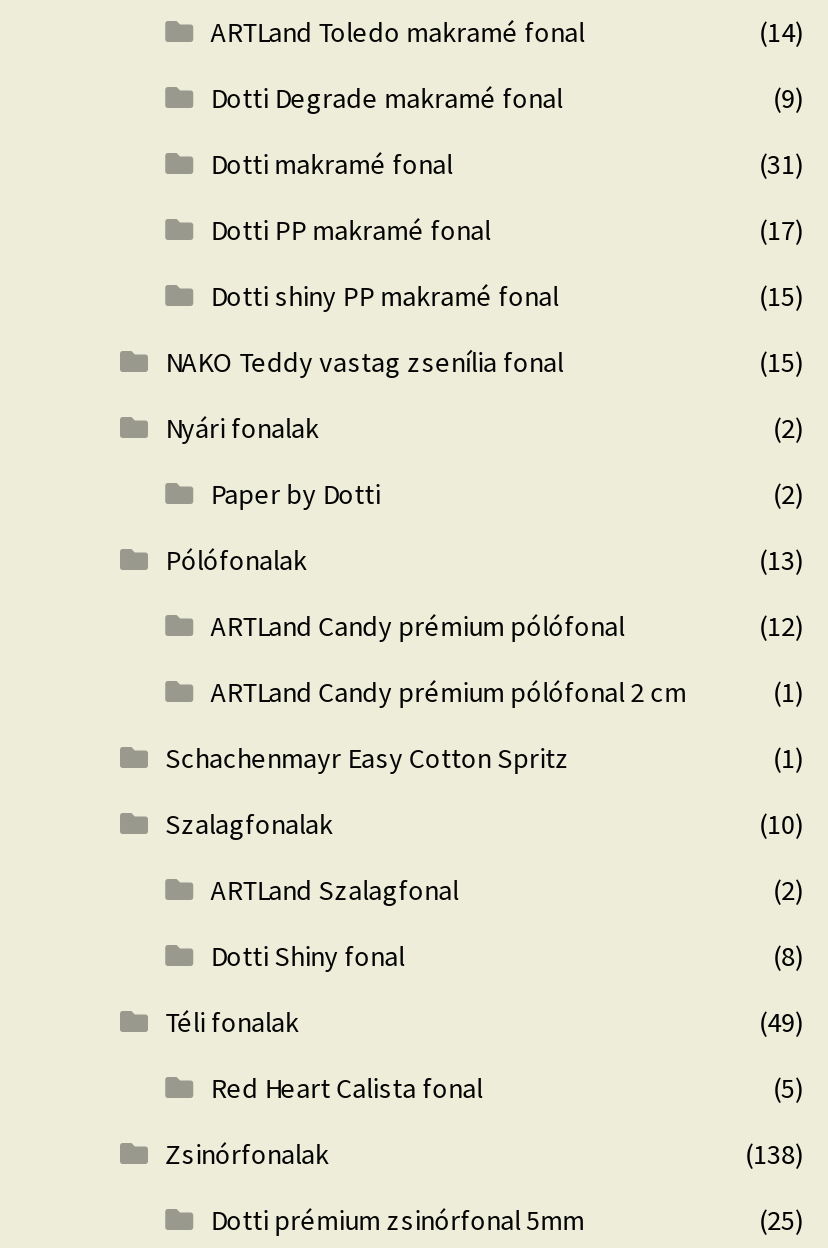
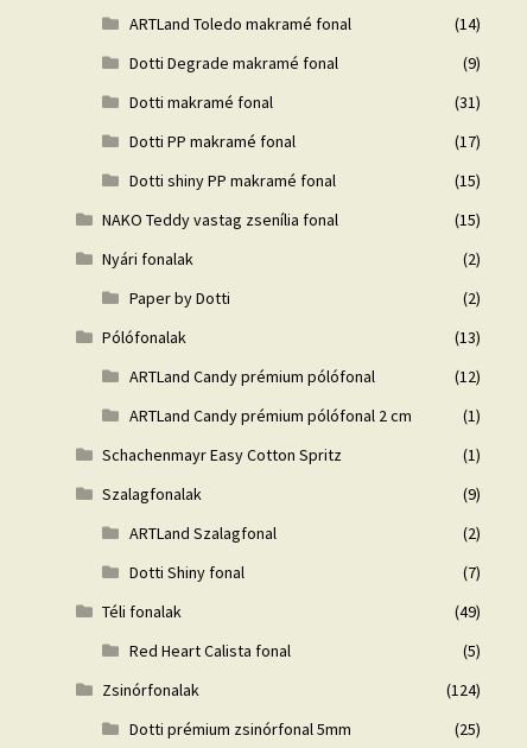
[759,806,803,842] (10) -> [463,483,481,504] (9)
[773,938,803,974] (8) -> [463,561,481,583] (7)
[745,1136,803,1172] (138) -> [446,679,481,700] (124)

